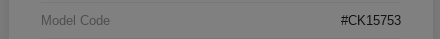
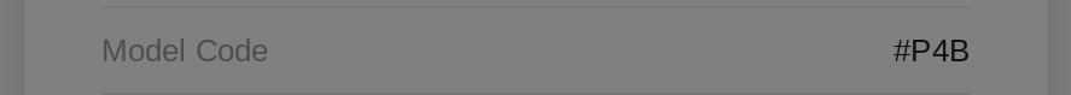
[341,13,401,28] #CK15753 -> [894,32,971,68] #P4B

